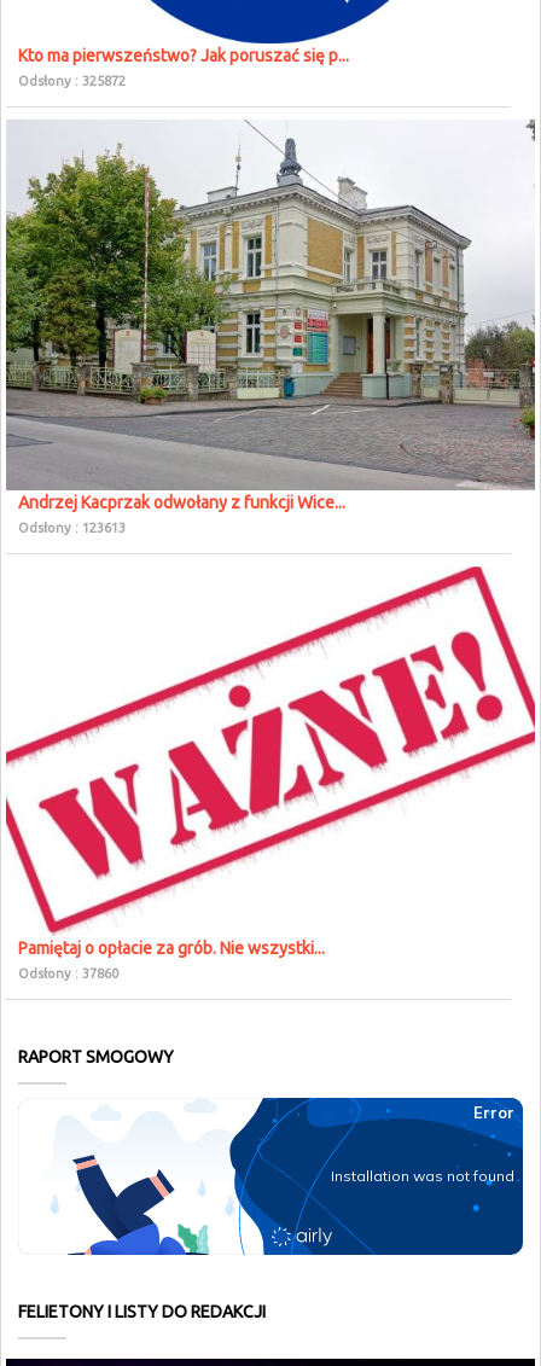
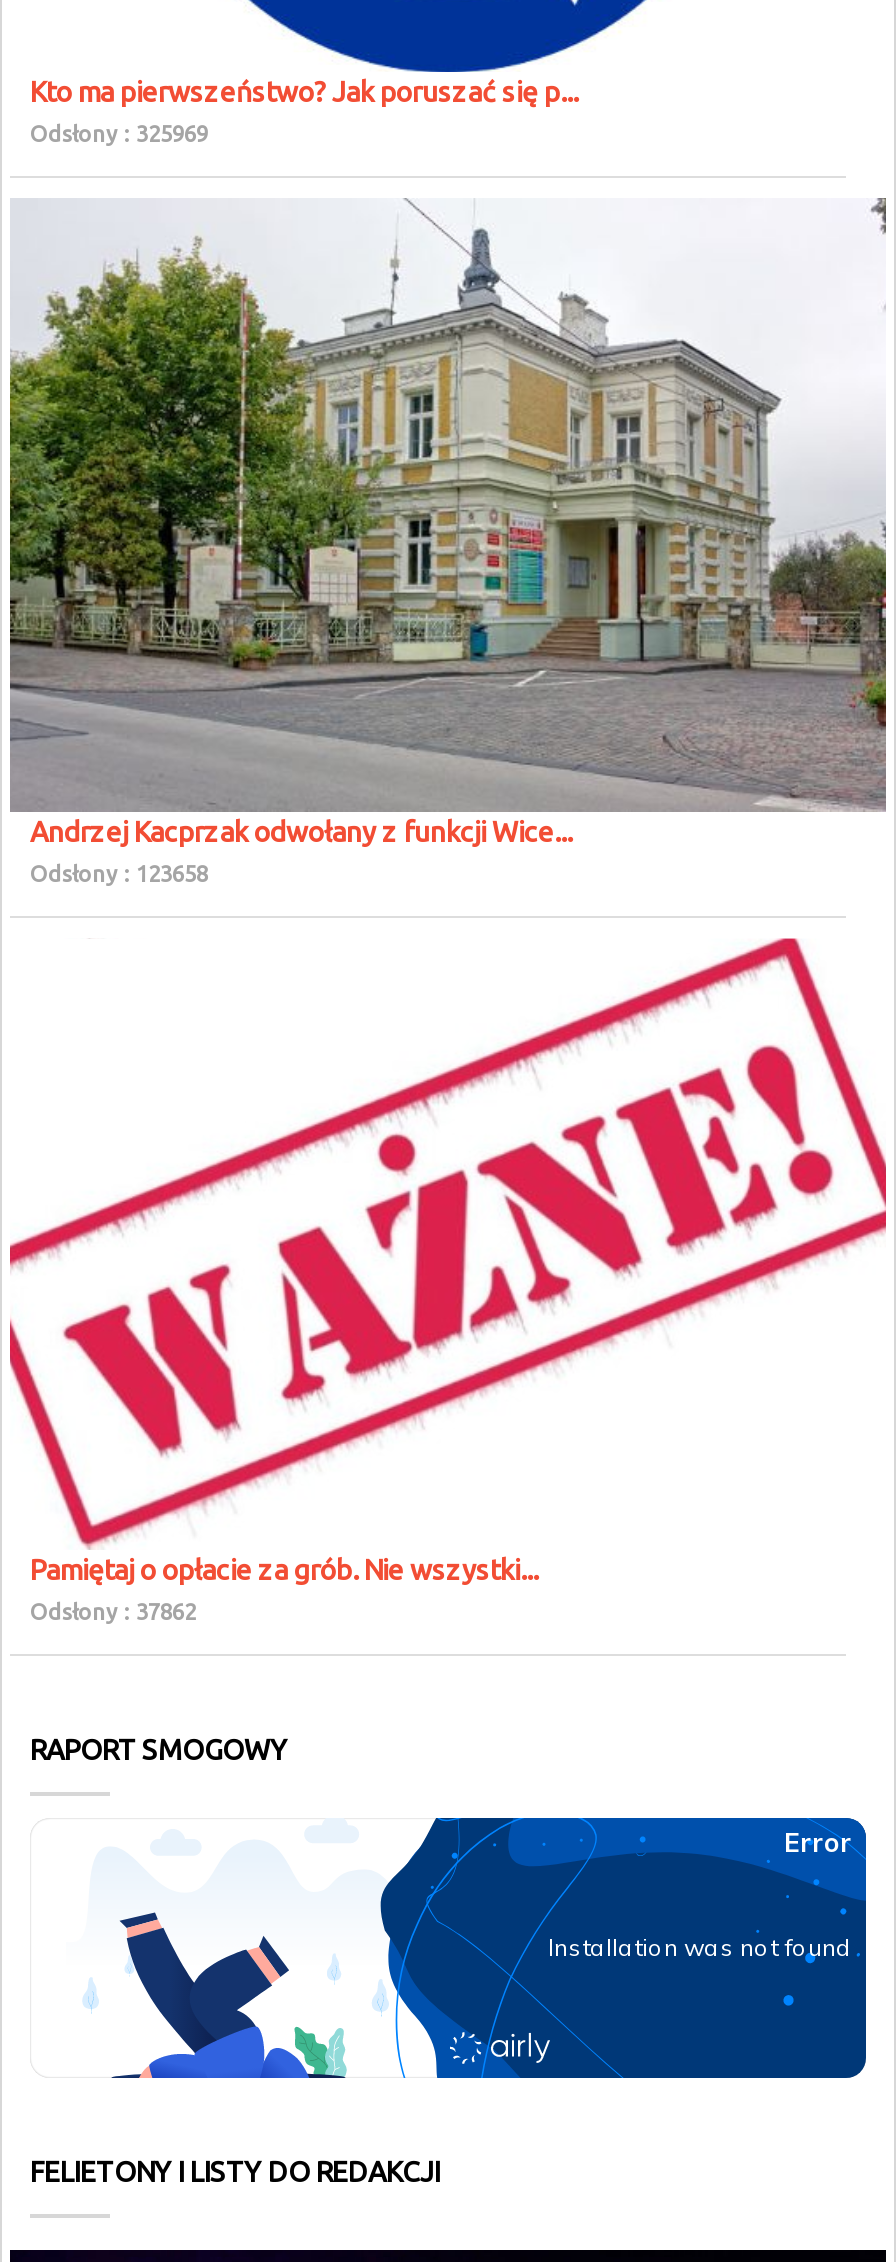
[18,74,126,88] Odsłony : 325872 -> [30,122,208,146] Odsłony : 325969
[18,520,126,535] Odsłony : 123613 -> [30,862,208,886] Odsłony : 123658
[18,967,118,981] Odsłony : 37860 -> [30,1601,196,1625] Odsłony : 37862

